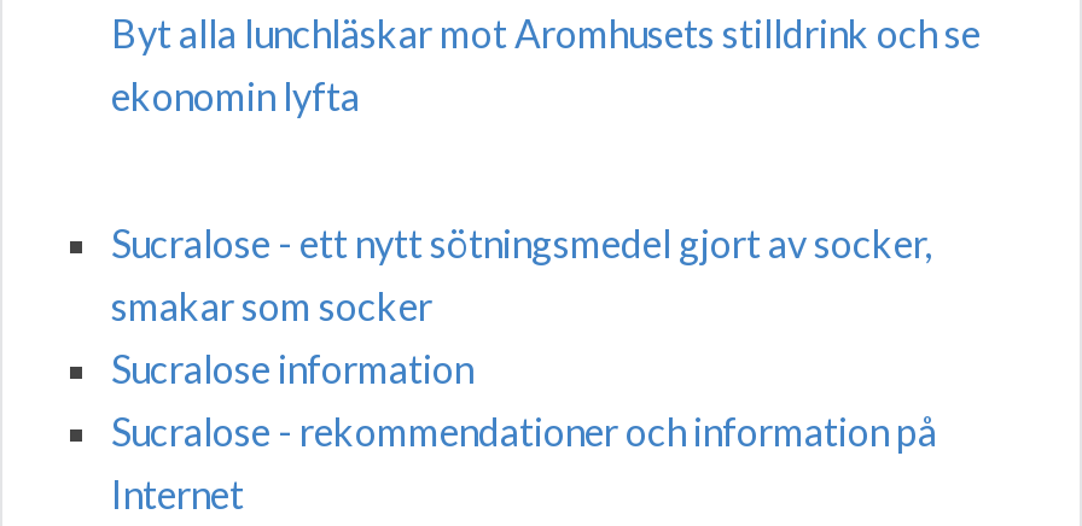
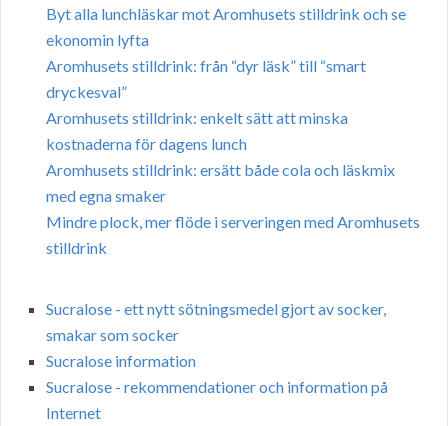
none -> [46,56,420,257] Aromhusets stilldrink: från “dyr läsk” till “smart | dryckesval” | Aromhusets stilldrink: enkelt sätt att minska | kostnaderna för dagens lunch | Aromhusets stilldrink: ersätt både cola och läskmix | med egna smaker | Mindre plock, mer flöde i serveringen med Aromhusets | stilldrink

